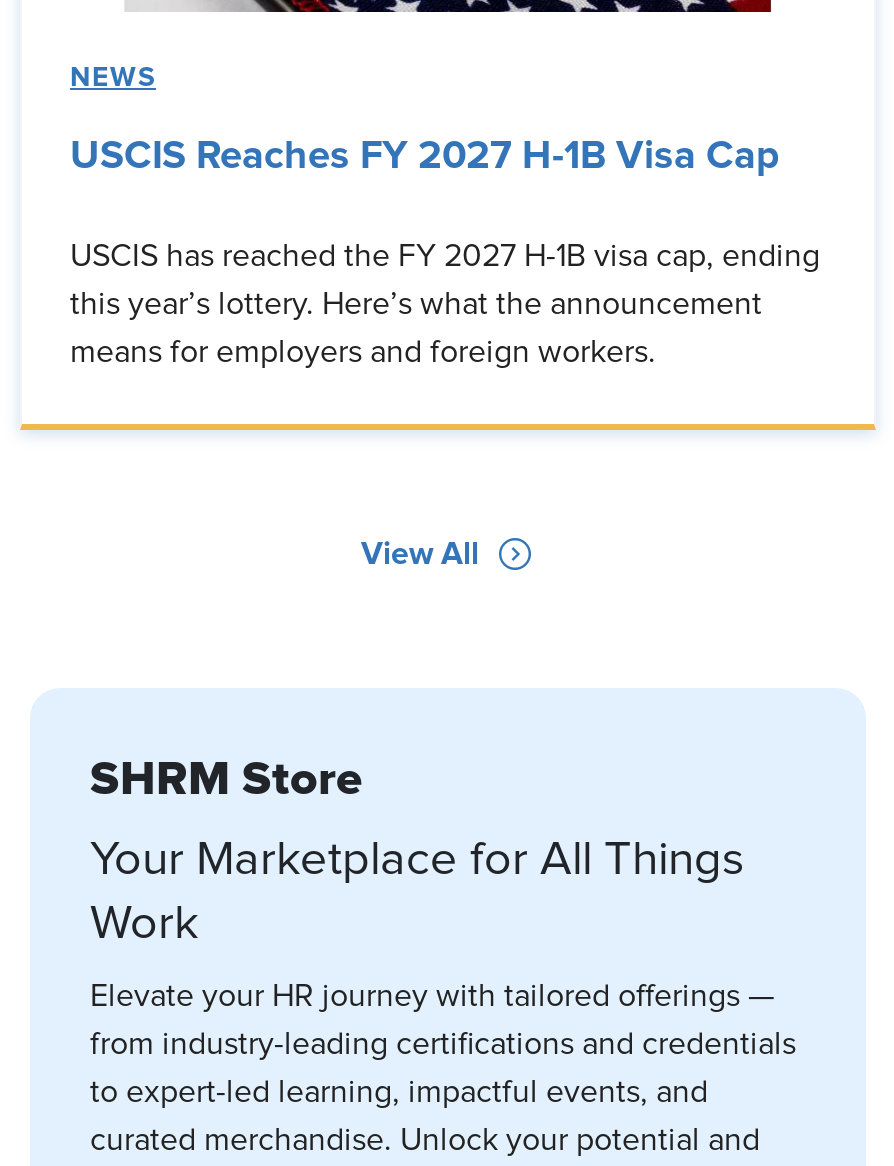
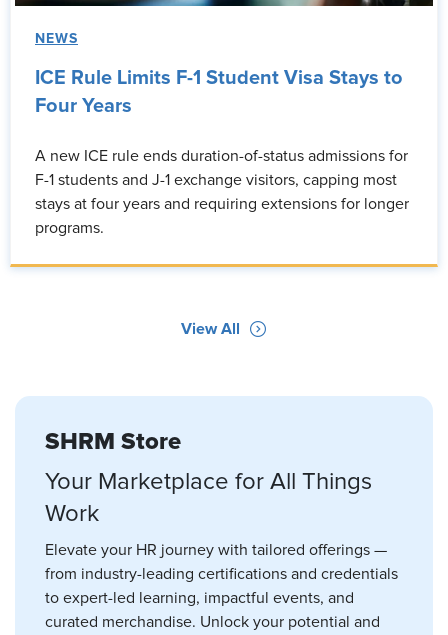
[70,137,820,369] USCIS Reaches FY 2027 H-1B Visa Cap | USCIS has reached the FY 2027 H-1B visa cap, ending | this year’s lottery. Here’s what the announcement | means for employers and foreign workers. -> [35,68,409,236] ICE Rule Limits F-1 Student Visa Stays to | Four Years | A new ICE rule ends duration-of-status admissions for | F-1 students and J-1 exchange visitors, capping most | stays at four years and requiring extensions for longer | programs.

